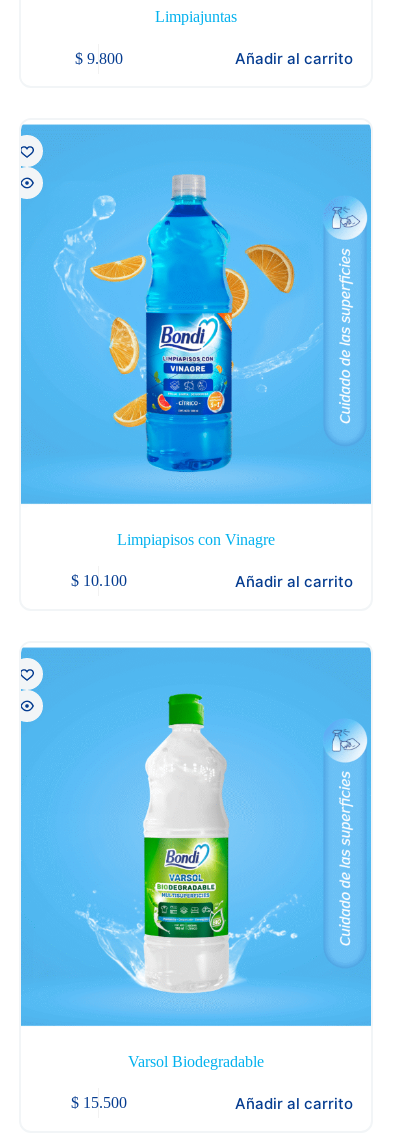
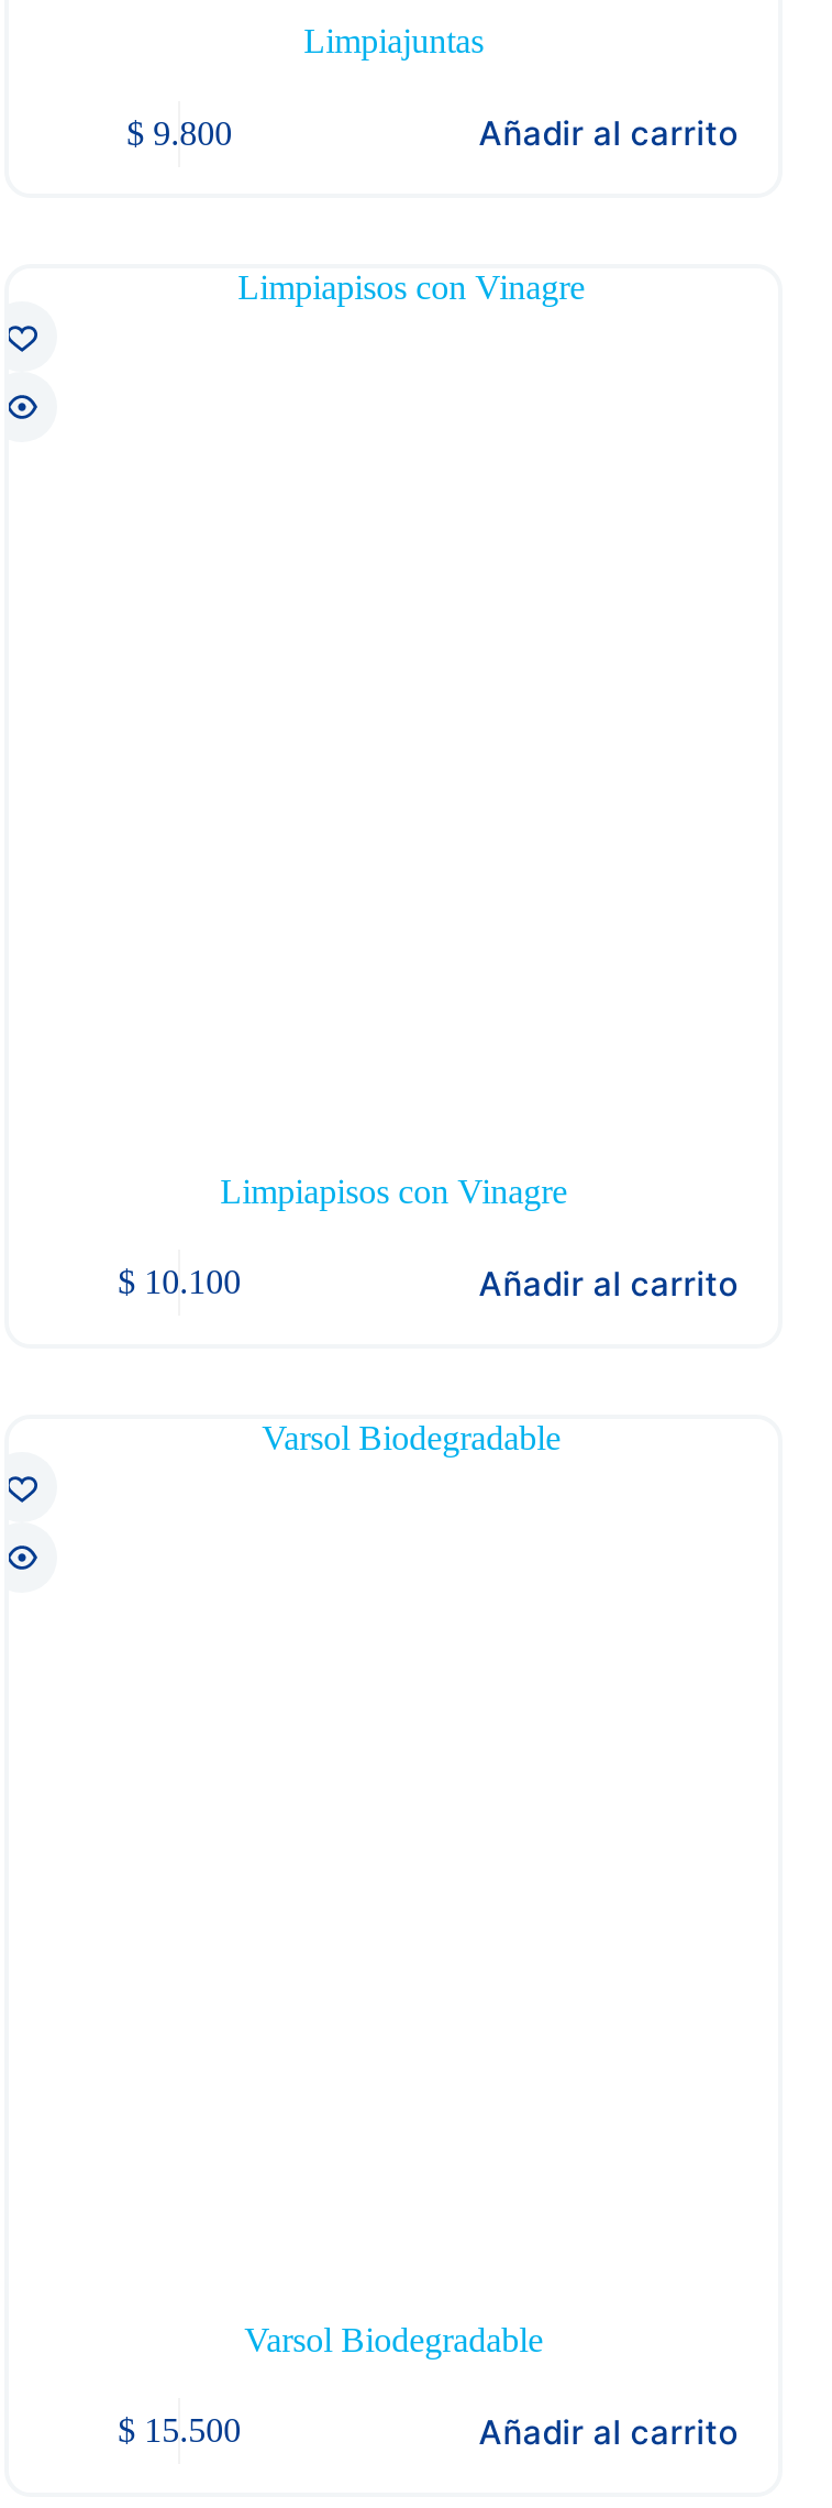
[20,124,372,505] [image] -> none
[20,647,372,1027] [image] -> none

